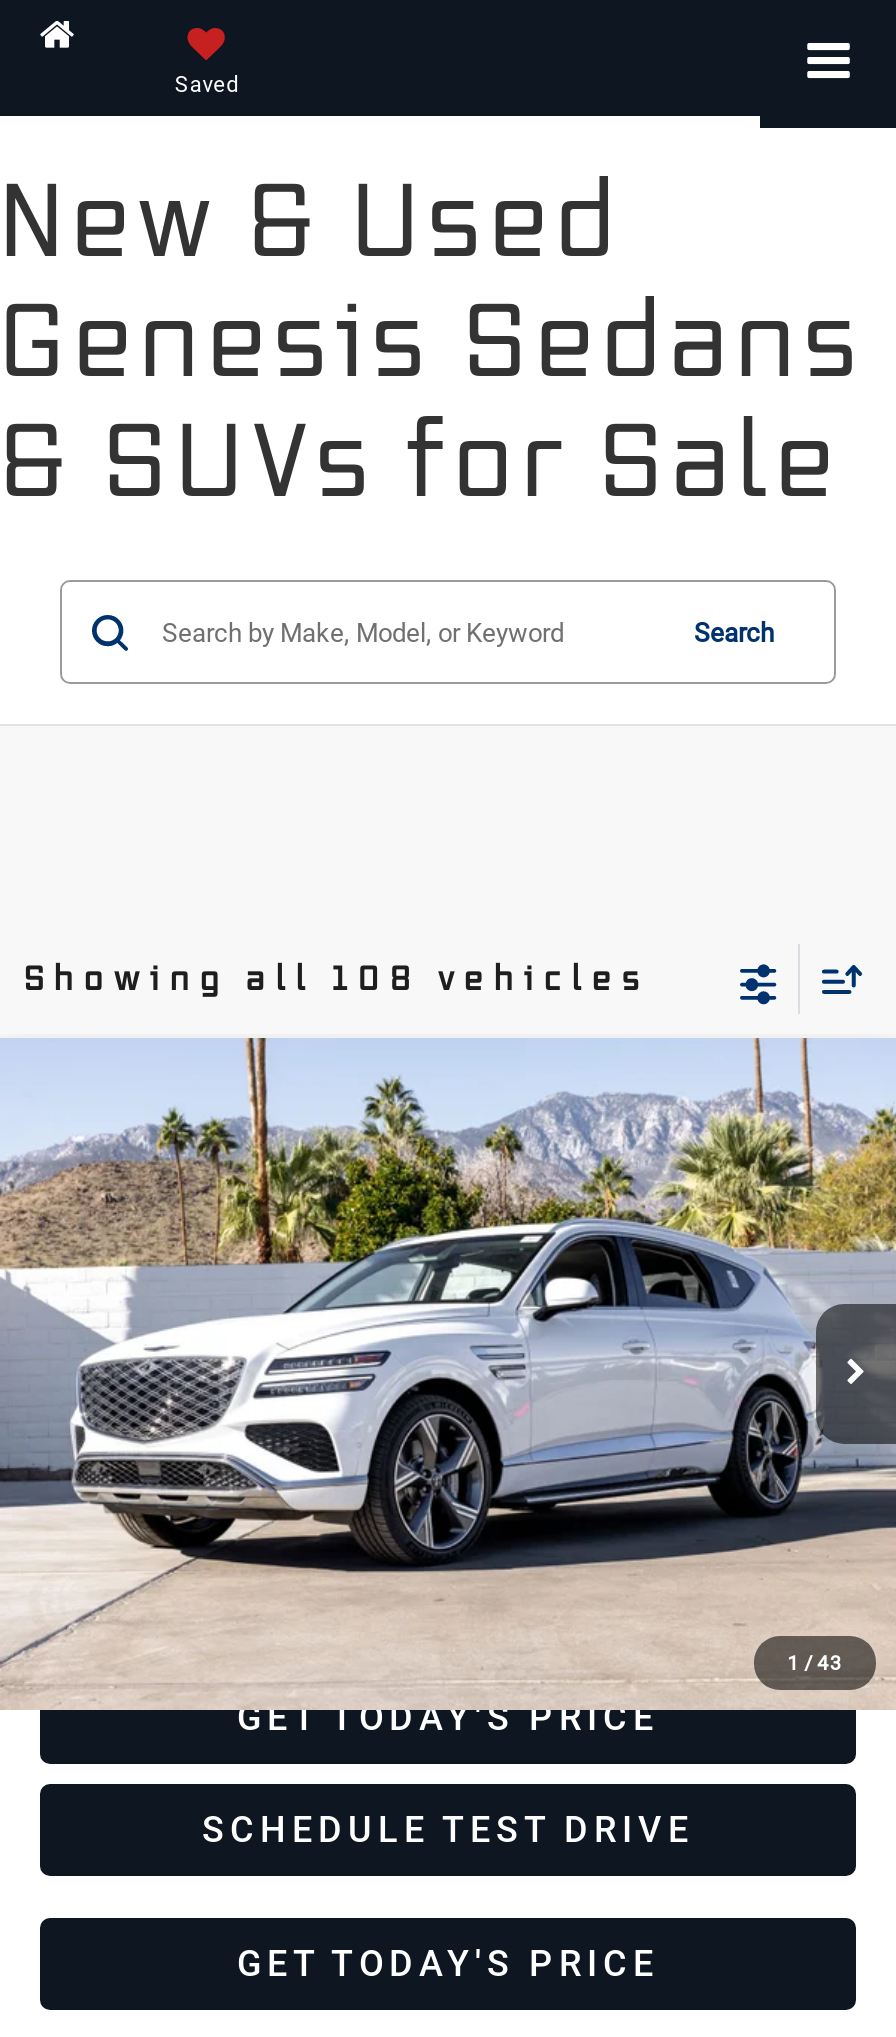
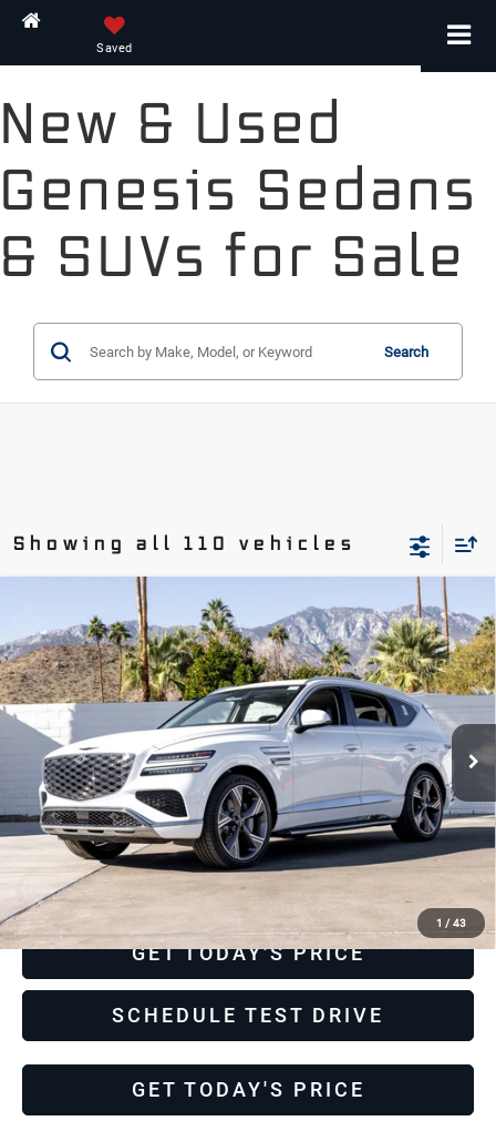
[24,953,650,999] Showing all 108 vehicles -> [13,529,356,555] Showing all 110 vehicles

